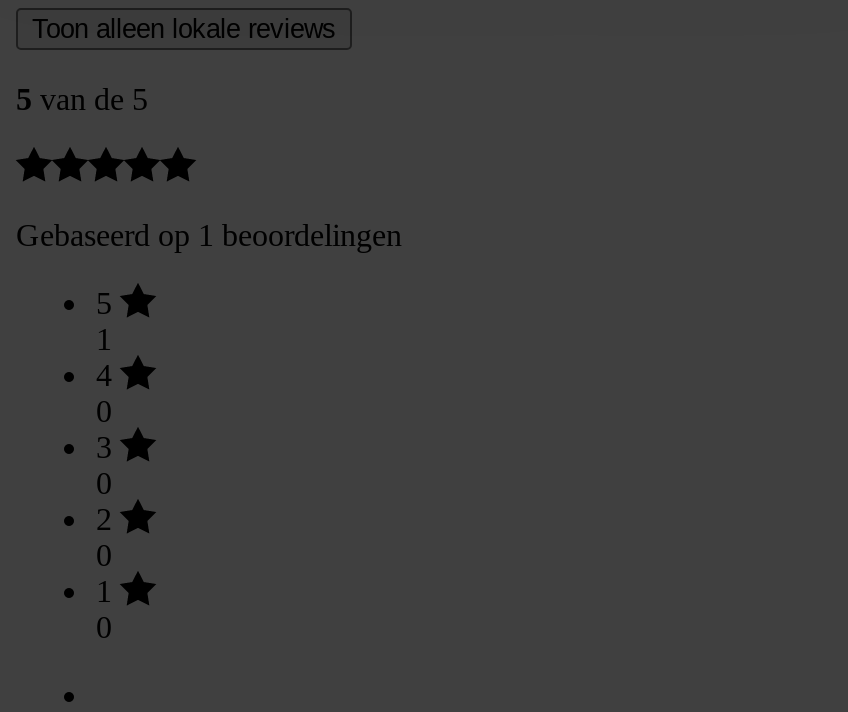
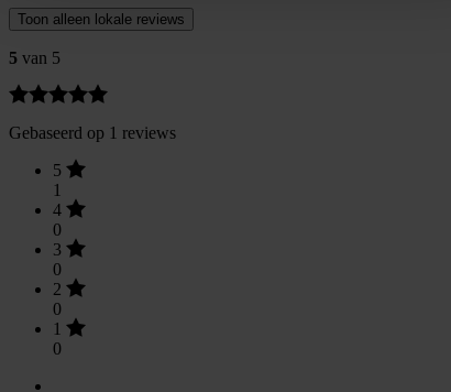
[16,82,148,116] 5 van de 5 -> [9,48,61,67] 5 van 5
[16,218,402,252] Gebaseerd op 1 beoordelingen -> [9,123,176,142] Gebaseerd op 1 reviews

